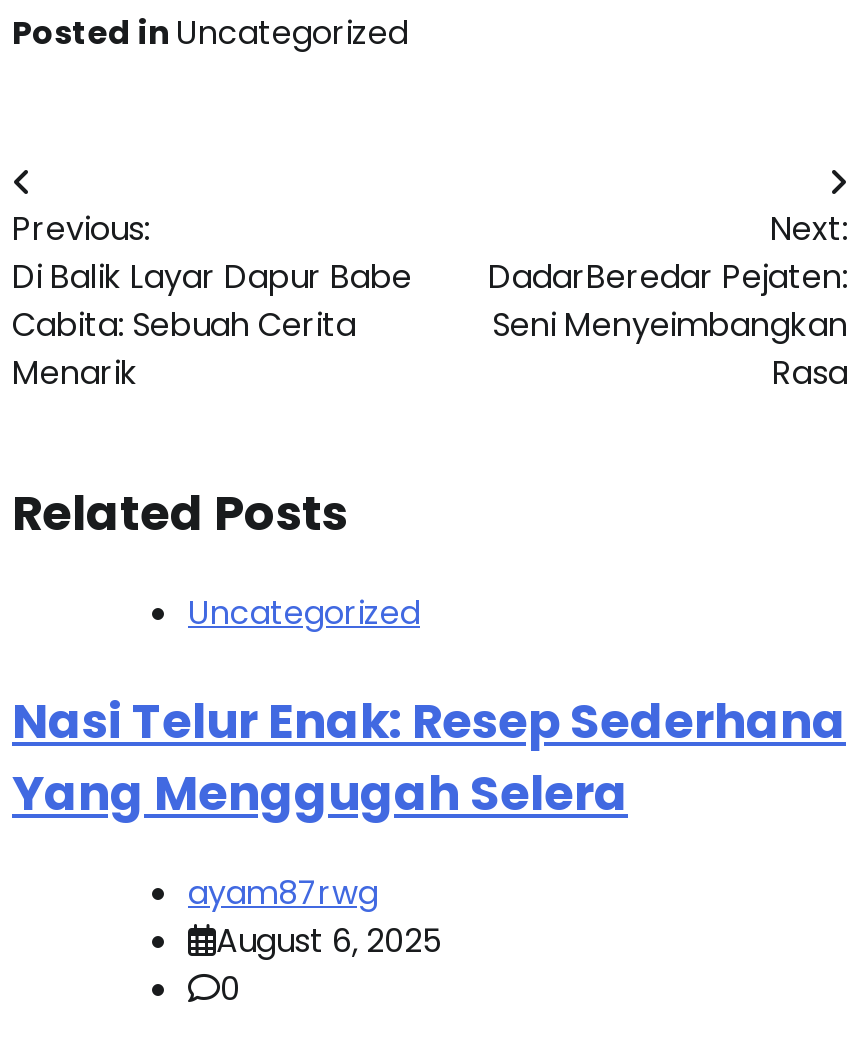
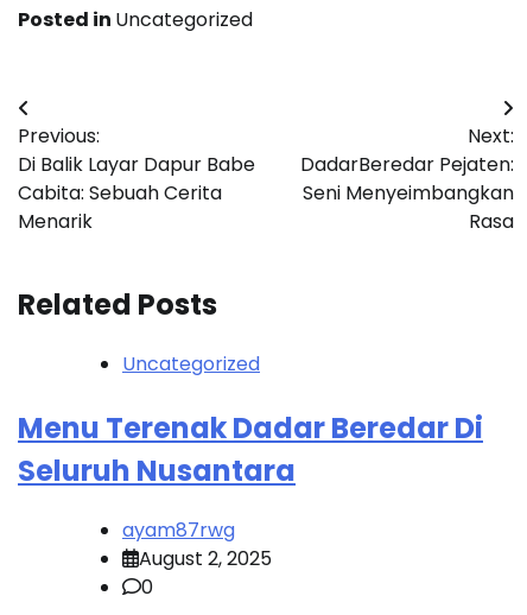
[12,688,846,826] Nasi Telur Enak: Resep Sederhana | Yang Menggugah Selera -> [18,409,483,491] Menu Terenak Dadar Beredar Di | Seluruh Nusantara
[216,918,442,964] August 6, 2025 -> [139,545,272,572] August 2, 2025

